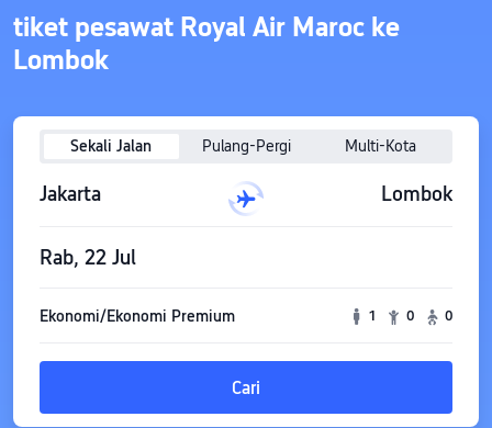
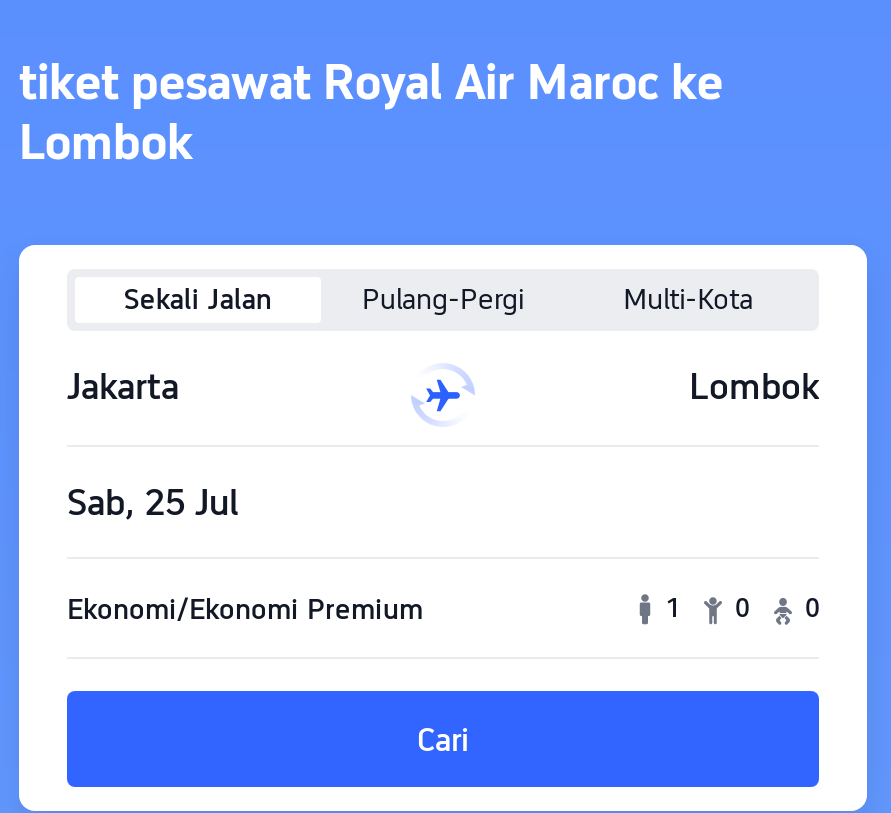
[40,246,136,269] Rab, 22 Jul -> [67,481,239,523] Sab, 25 Jul

